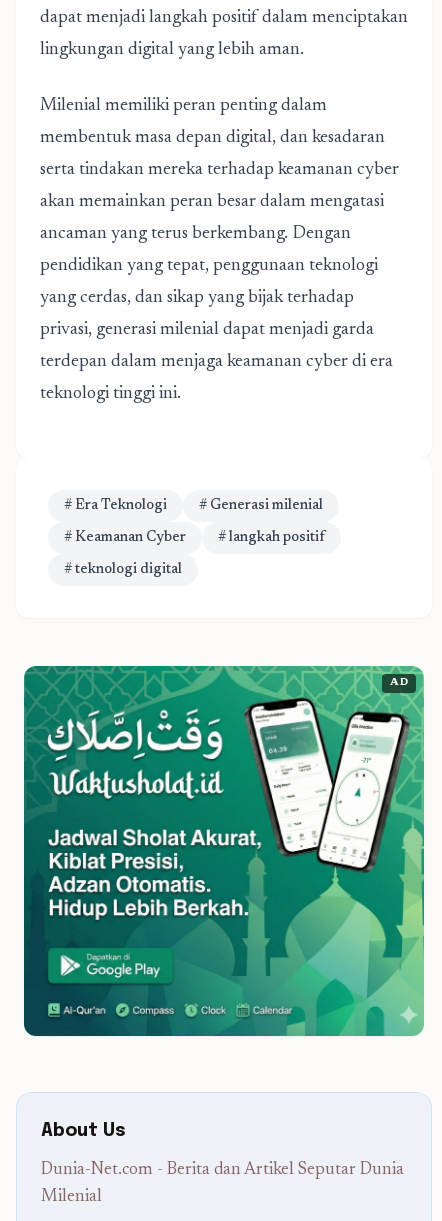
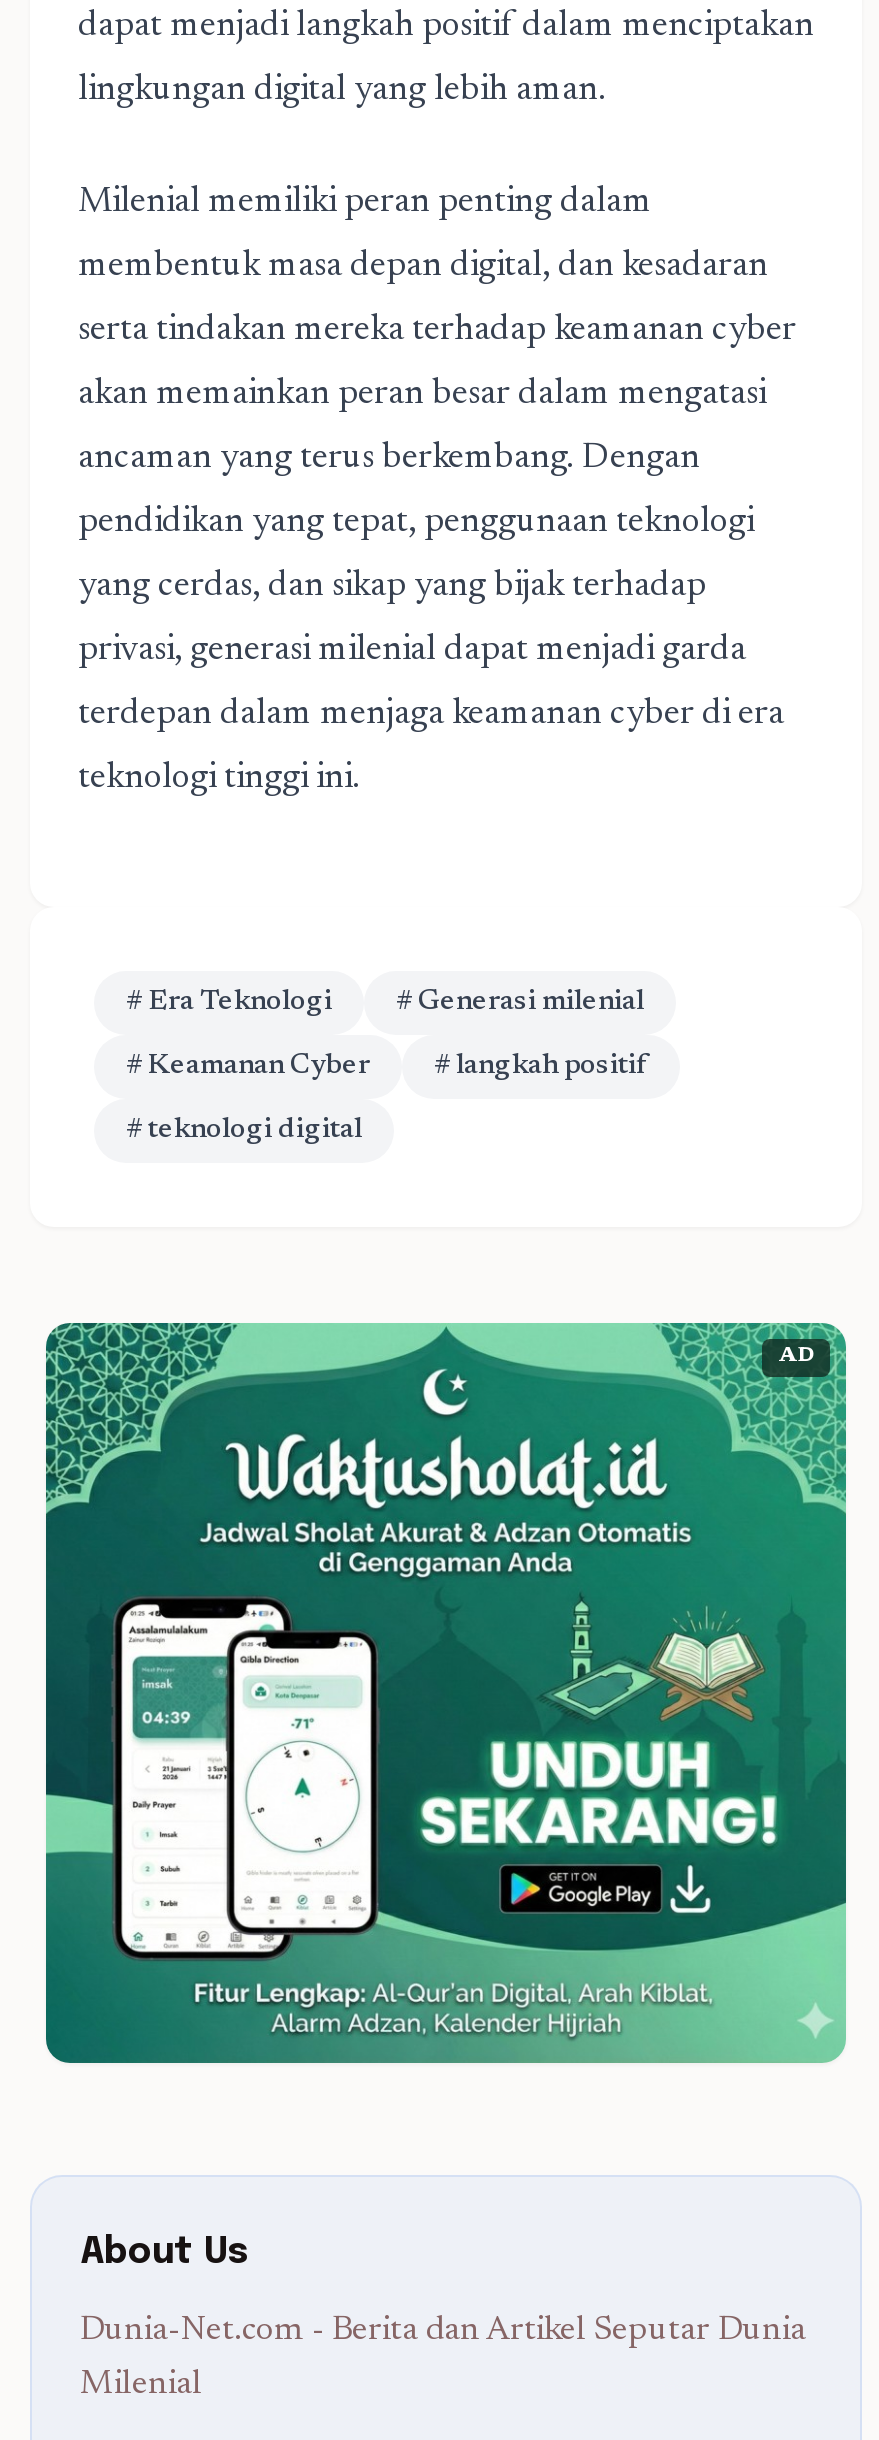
[24,665,424,1036] [image] -> [44,1323,846,2063] [image]

